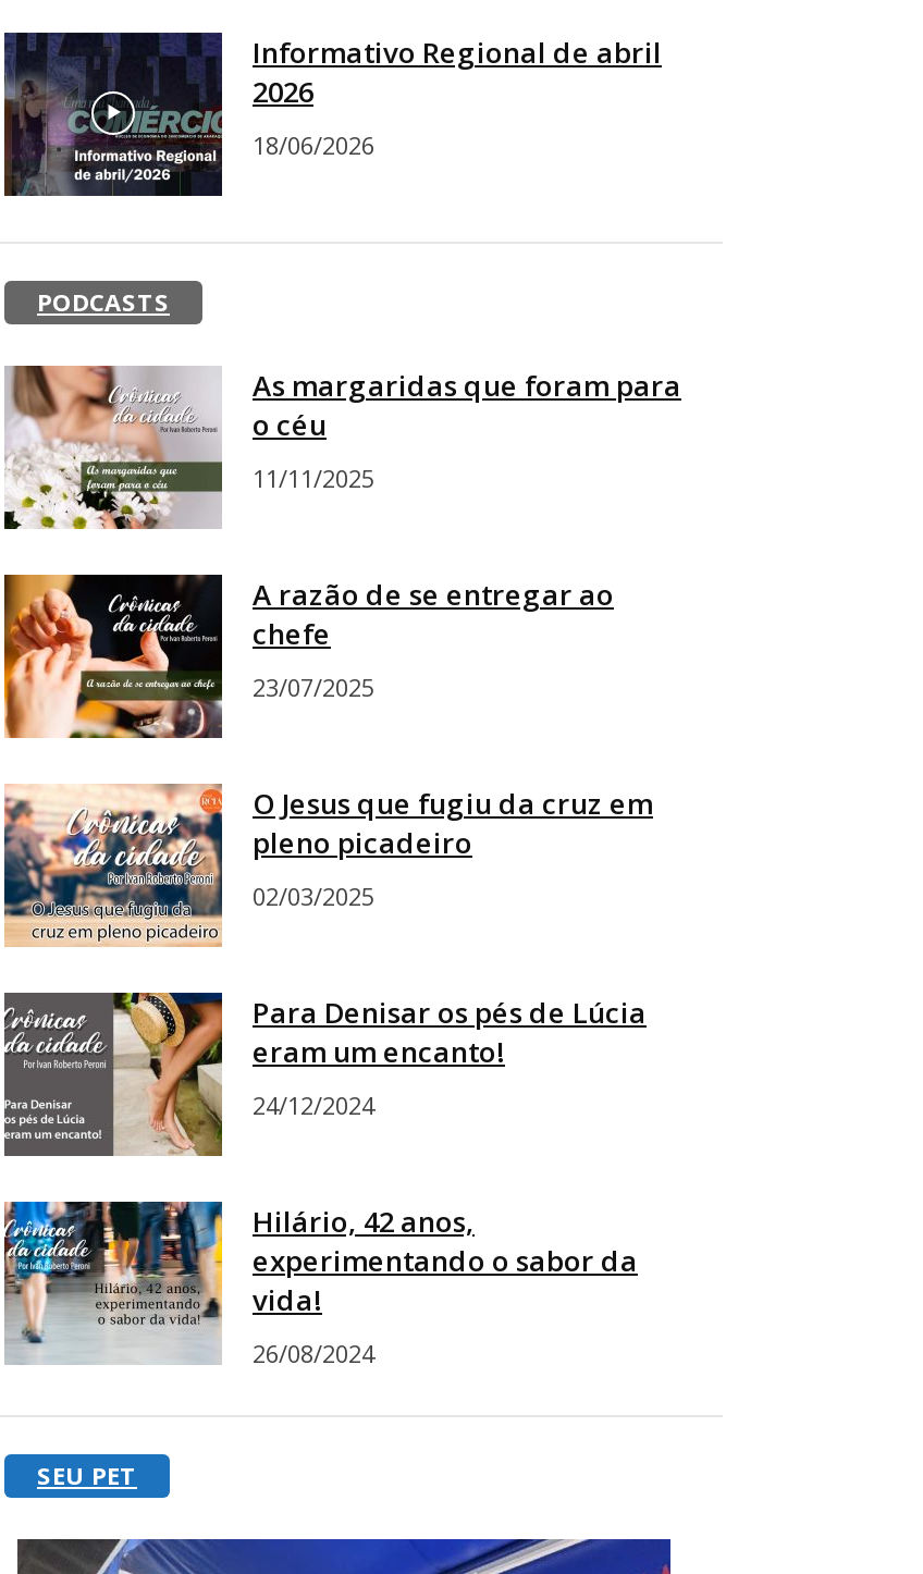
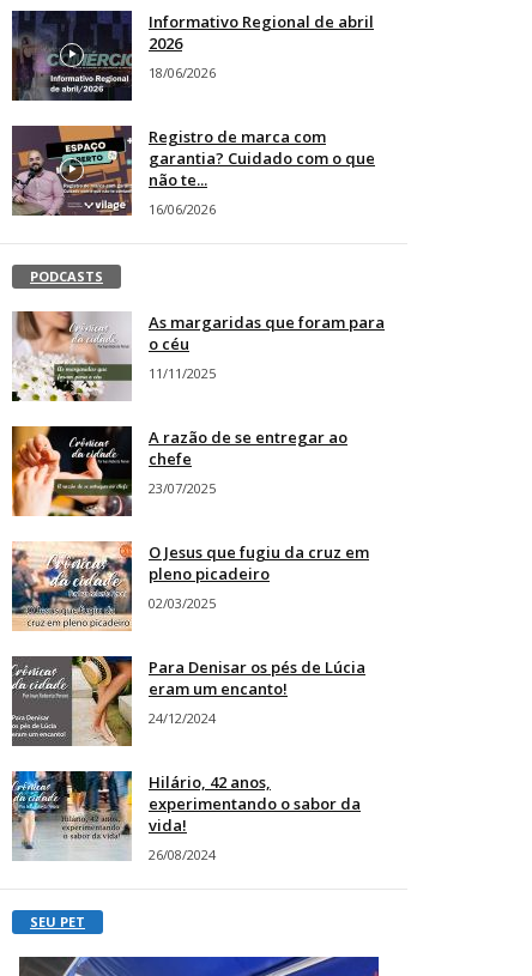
none -> [12,125,375,218] [image] | Registro de marca com | garantia? Cuidado com o que | não te... | 16/06/2026

